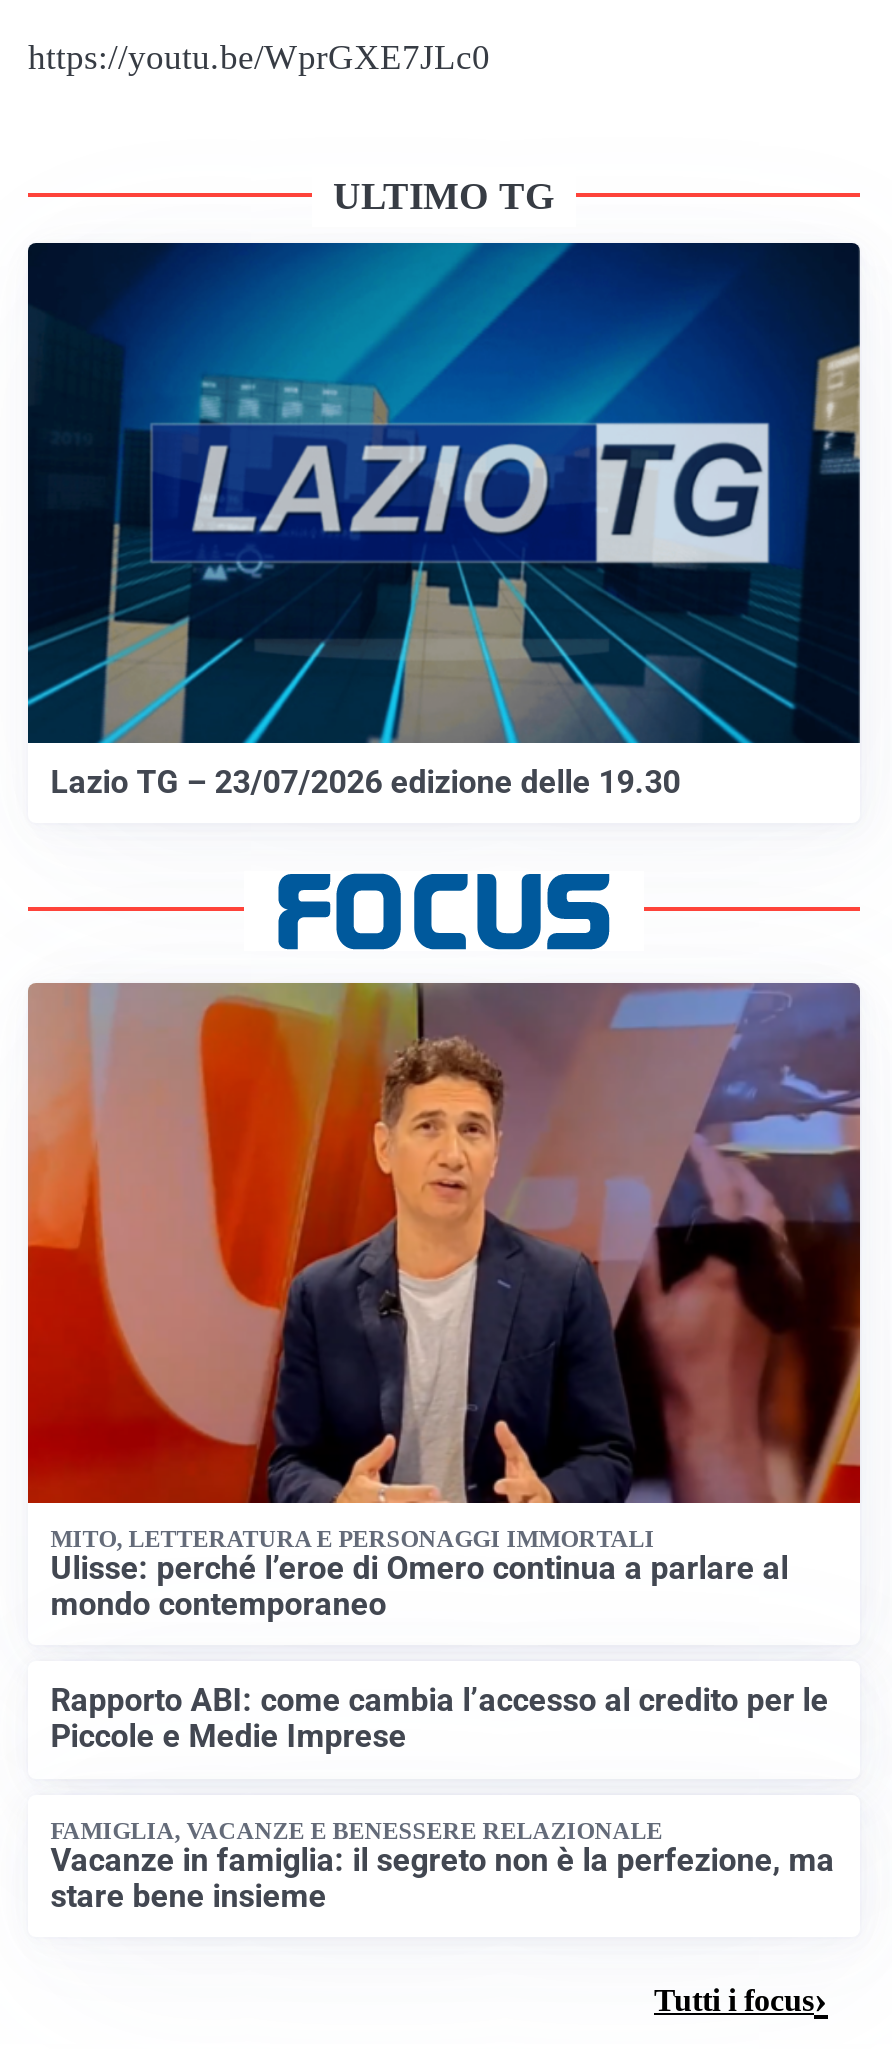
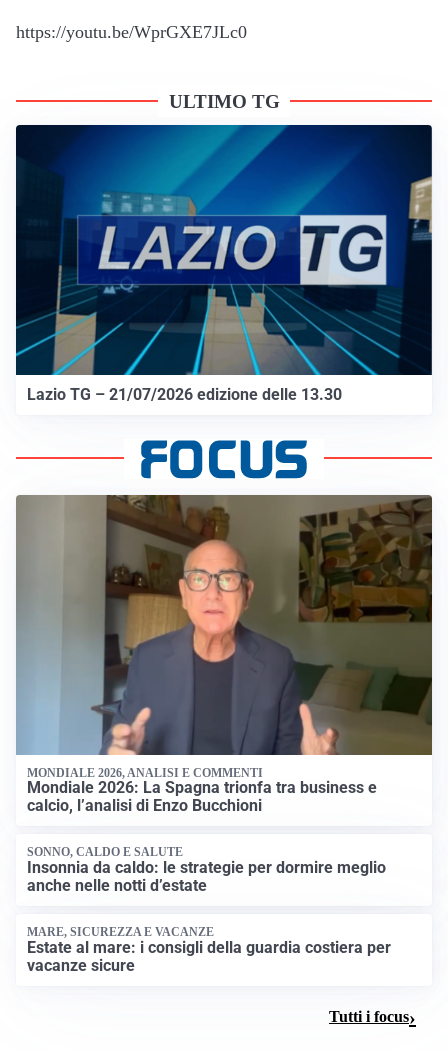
[50,762,680,800] Lazio TG – 23/07/2026 edizione delle 19.30 -> [27,385,342,404] Lazio TG – 21/07/2026 edizione delle 13.30
[26,981,862,1623] [image] | MITO, LETTERATURA E PERSONAGGI IMMORTALI | Ulisse: perché l’eroe di Omero continua a parlare al | mondo contemporaneo -> [15,494,433,815] [image] | MONDIALE 2026, ANALISI E COMMENTI | Mondiale 2026: La Spagna trionfa tra business e | calcio, l’analisi di Enzo Bucchioni
[50,1682,828,1756] Rapporto ABI: come cambia l’accesso al credito per le | Piccole e Medie Imprese -> [27,845,386,895] SONNO, CALDO E SALUTE | Insonnia da caldo: le strategie per dormire meglio | anche nelle notti d’estate
[50,1817,834,1915] FAMIGLIA, VACANZE E BENESSERE RELAZIONALE | Vacanze in famiglia: il segreto non è la perfezione, ma | stare bene insieme -> [27,925,391,975] MARE, SICUREZZA E VACANZE | Estate al mare: i consigli della guardia costiera per | vacanze sicure

